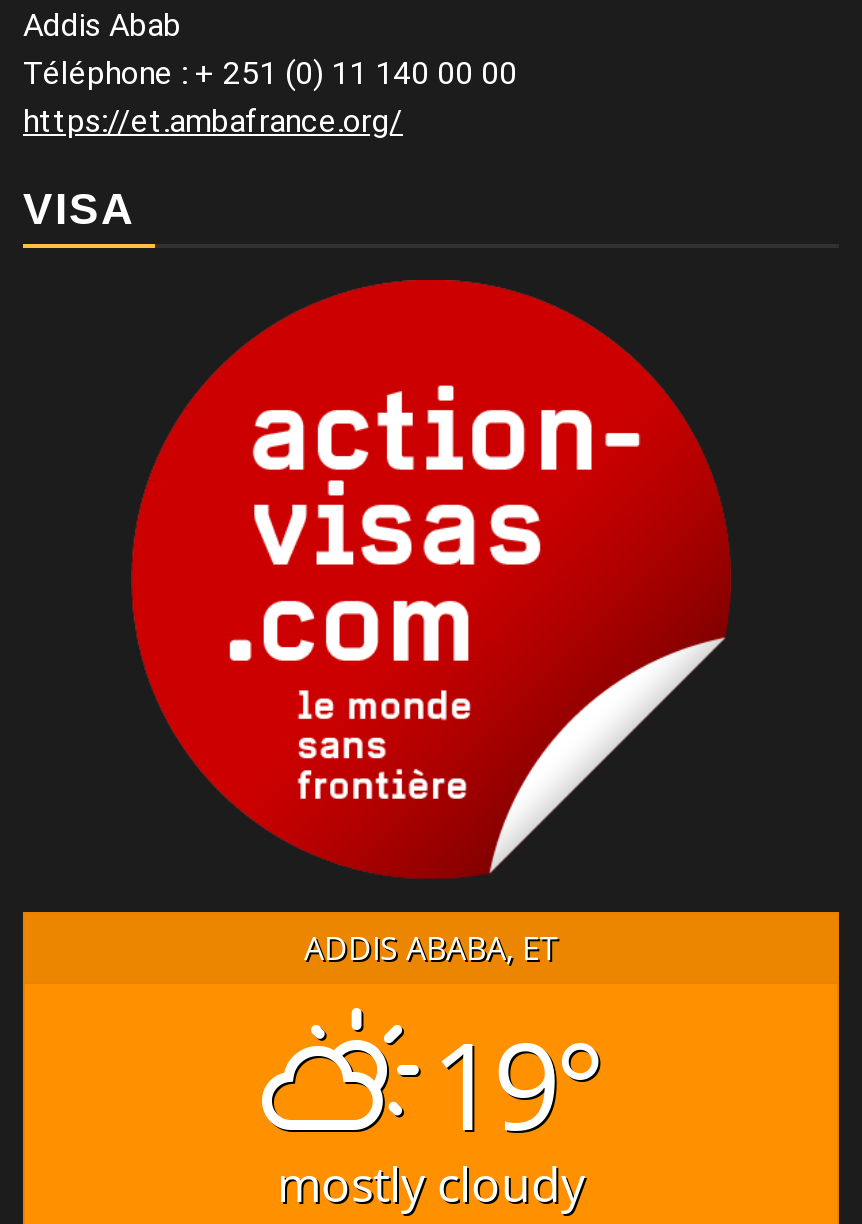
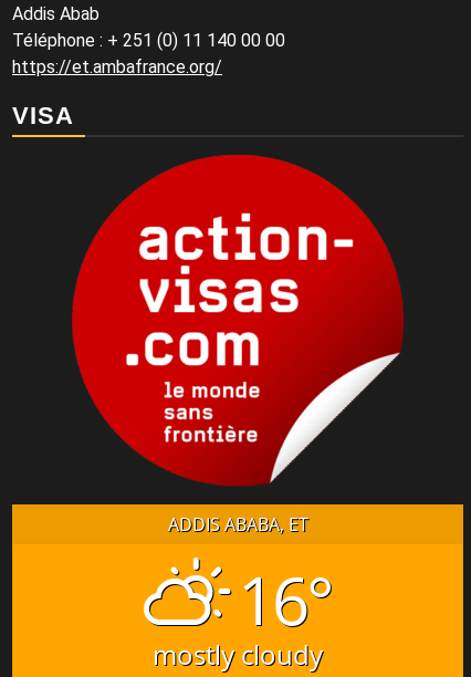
[430,1002,600,1166] 19° -> [237,554,331,645] 16°

